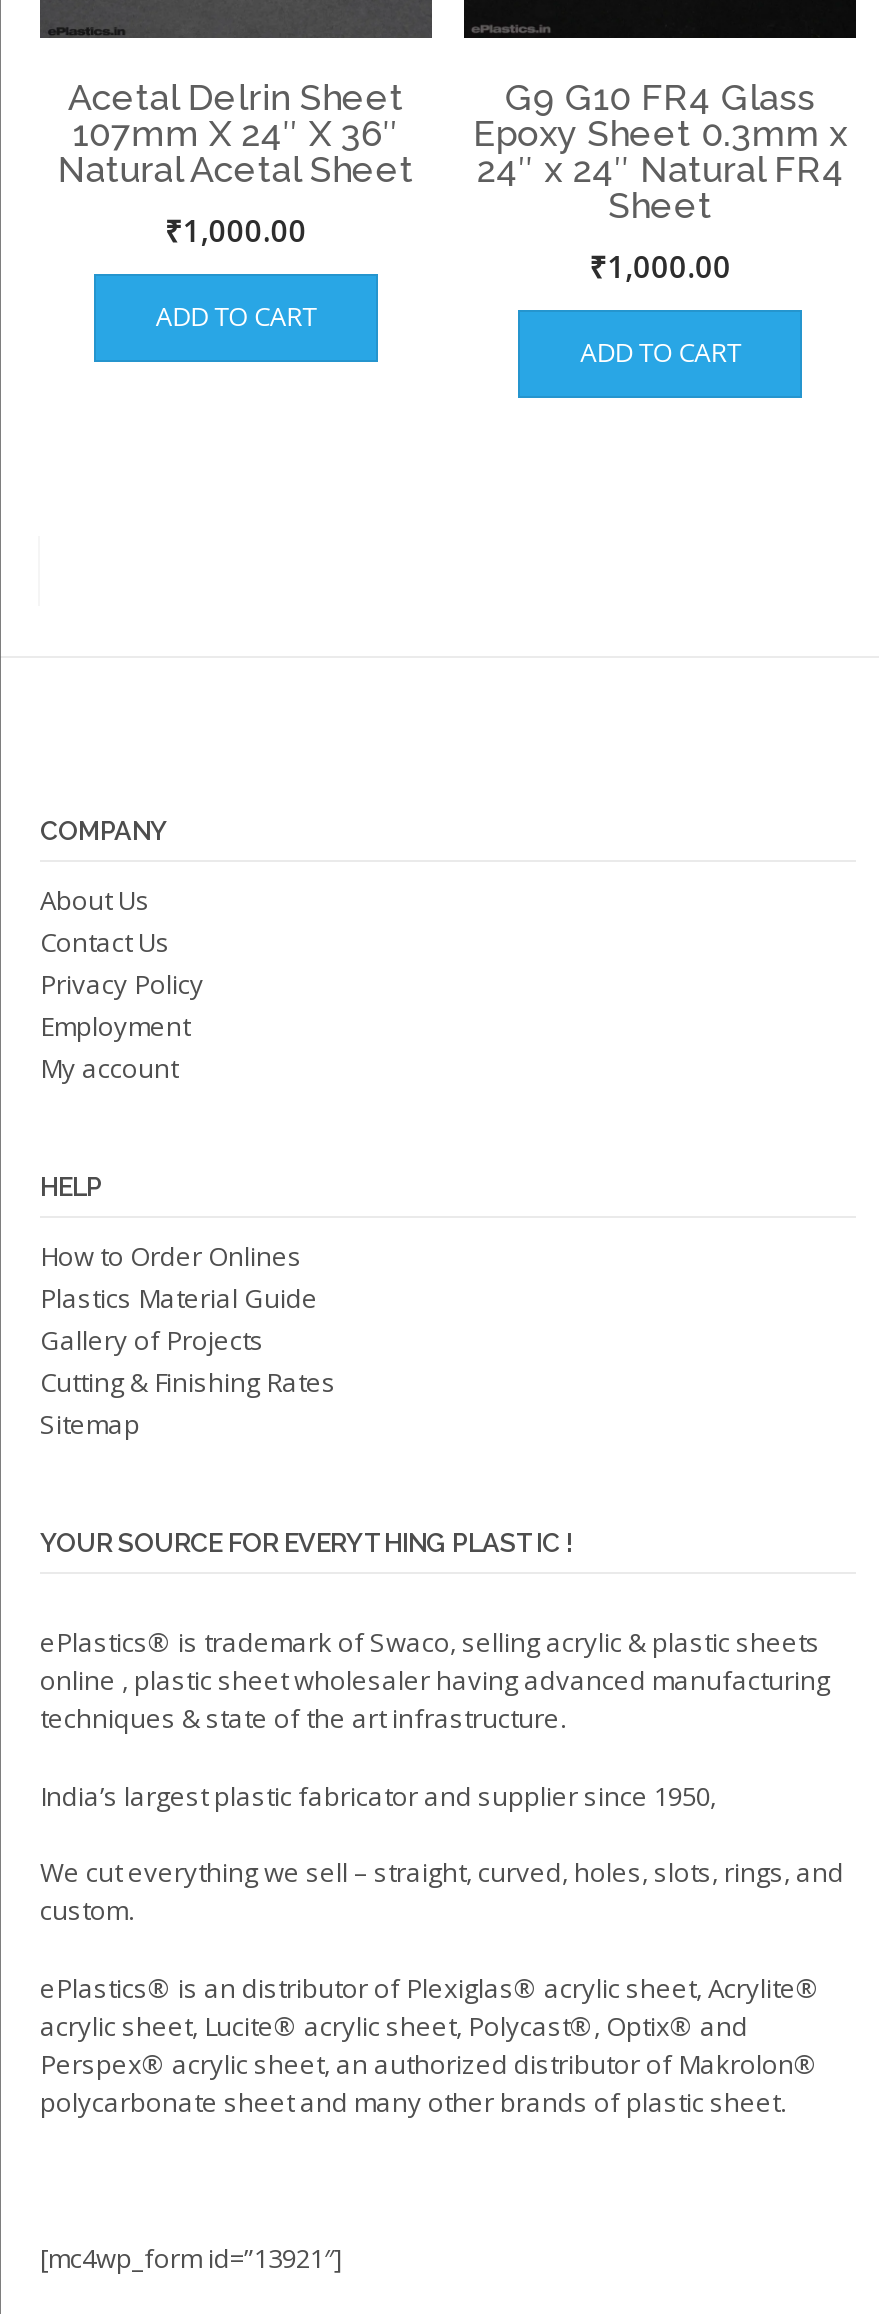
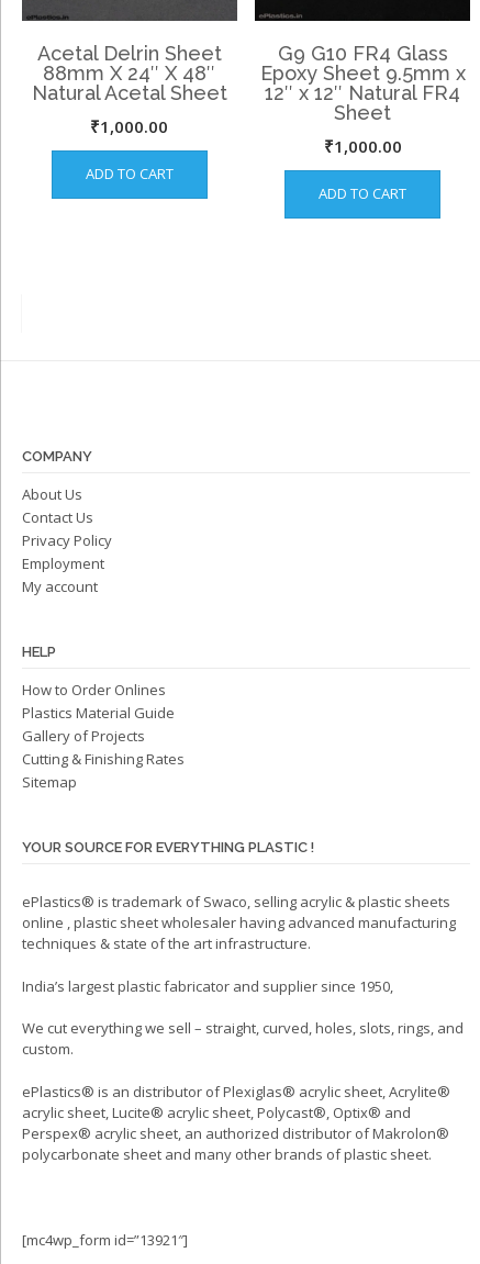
[73,112,399,154] 107mm X 24″ X 36″ -> [43,61,216,85] 88mm X 24″ X 48″
[473,112,847,154] Epoxy Sheet 0.3mm x -> [260,61,465,85] Epoxy Sheet 9.5mm x
[58,148,844,190] Natural Acetal Sheet 24″ x 24″ Natural FR4 -> [32,81,460,104] Natural Acetal Sheet 12″ x 12″ Natural FR4

